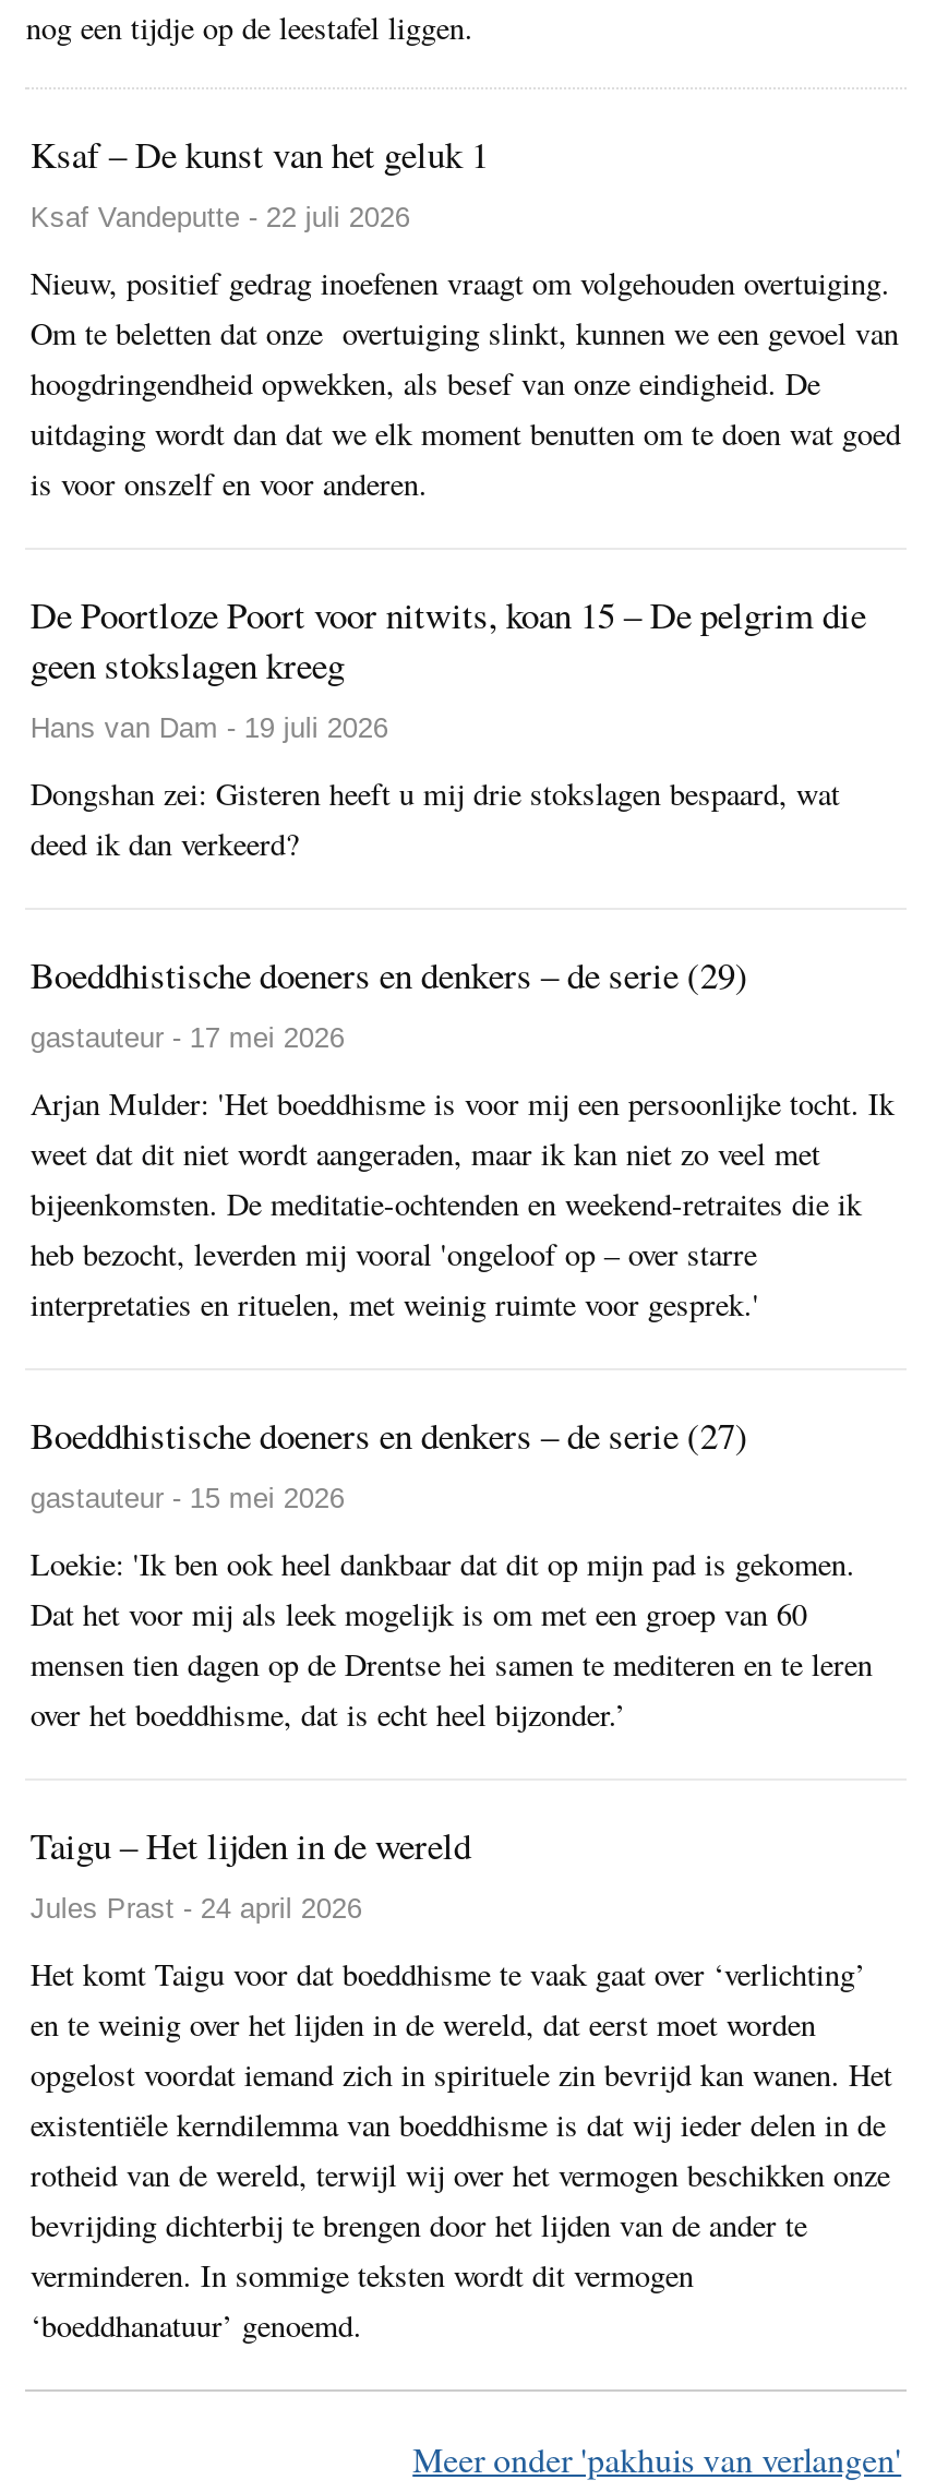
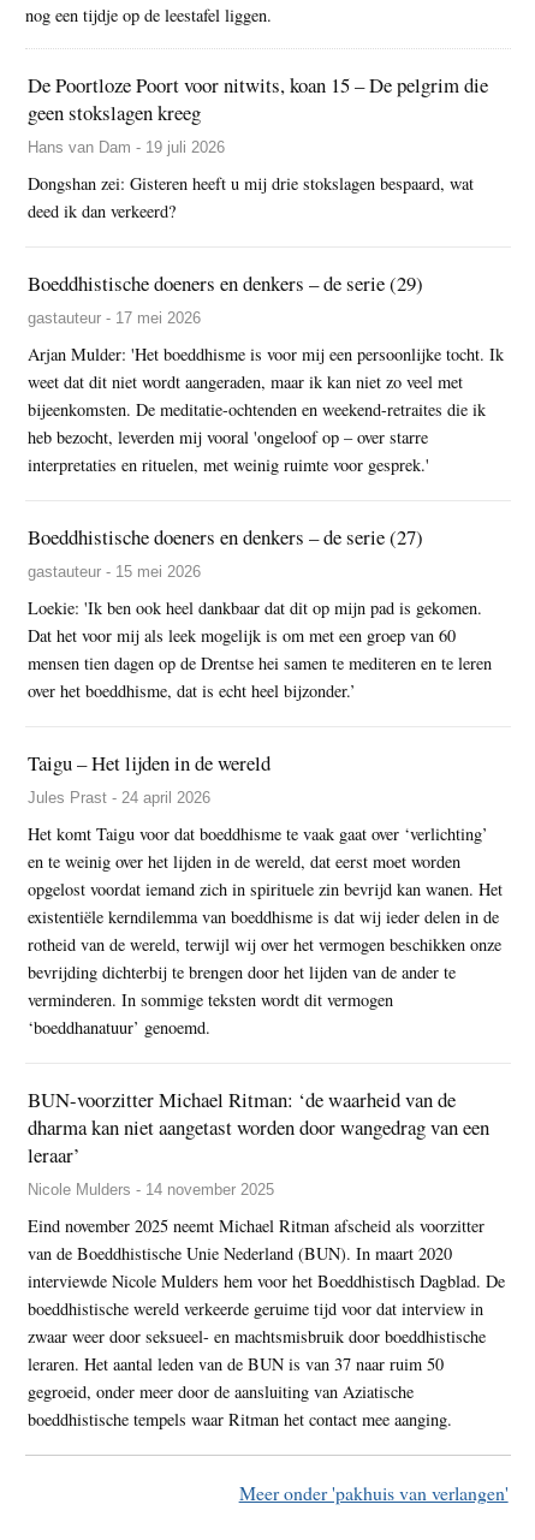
[30,128,901,503] Ksaf – De kunst van het geluk 1 | Ksaf Vandeputte - 22 juli 2026 | Nieuw, positief gedrag inoefenen vraagt om volgehouden overtuiging. | Om te beletten dat onze overtuiging slinkt, kunnen we een gevoel van | hoogdringendheid opwekken, als besef van onze eindigheid. De | uitdaging wordt dan dat we elk moment benutten om te doen wat goed | is voor onszelf en voor anderen. -> none
moved [30,589,894,2345] -> [28,71,504,1038]: De Poortloze Poort voor nitwits, koan 15 – De pelgrim die | geen stokslagen kreeg | Hans van Dam - 19 juli 2026 | ... | verminderen. In sommige teksten wordt dit vermogen | ‘boeddhanatuur’ genoemd.
none -> [28,1085,505,1430] BUN-voorzitter Michael Ritman: ‘de waarheid van de | dharma kan niet aangetast worden door wangedrag van een | leraar’ | Nicole Mulders - 14 november 2025 | Eind november 2025 neemt Michael Ritman afscheid als voorzitter | van de Boeddhistische Unie Nederland (BUN). In maart 2020 | interviewde Nicole Mulders hem voor het Boeddhistisch Dagblad. De | boeddhistische wereld verkeerde geruime tijd voor dat interview in | zwaar weer door seksueel- en machtsmisbruik door boeddhistische | leraren. Het aantal leden van de BUN is van 37 naar ruim 50 | gegroeid, onder meer door de aansluiting van Aziatische | boeddhistische tempels waar Ritman het contact mee aanging.

